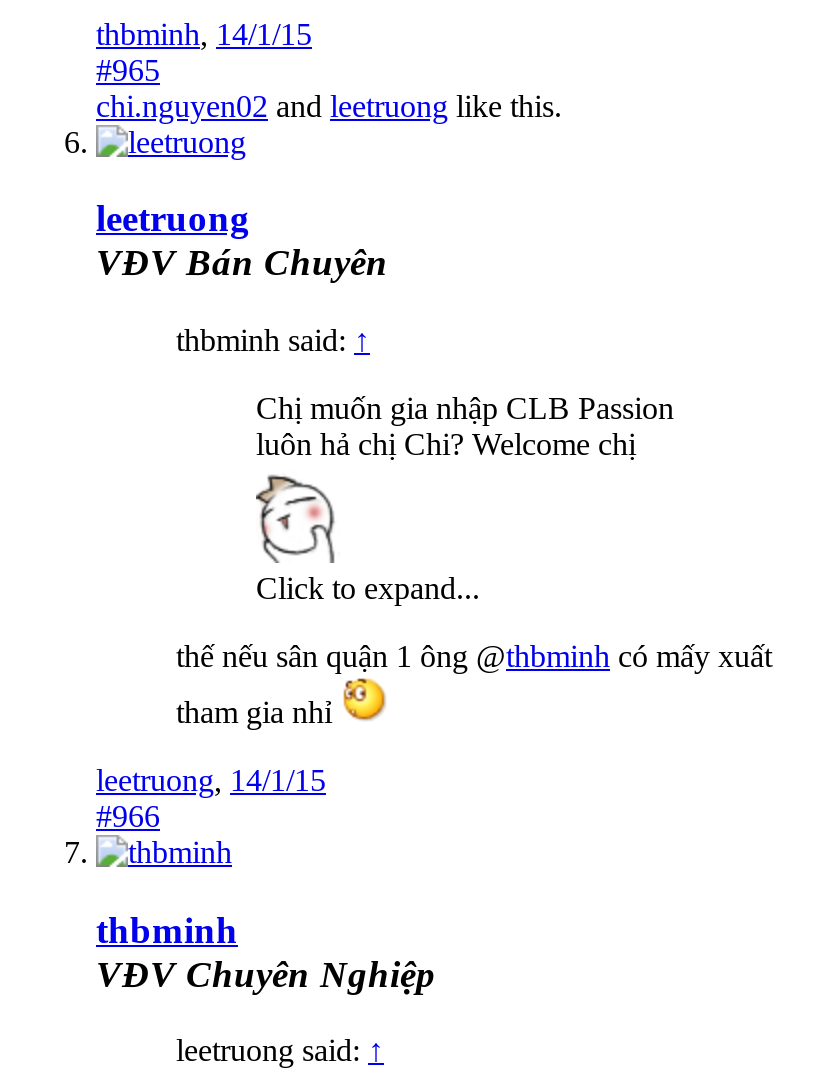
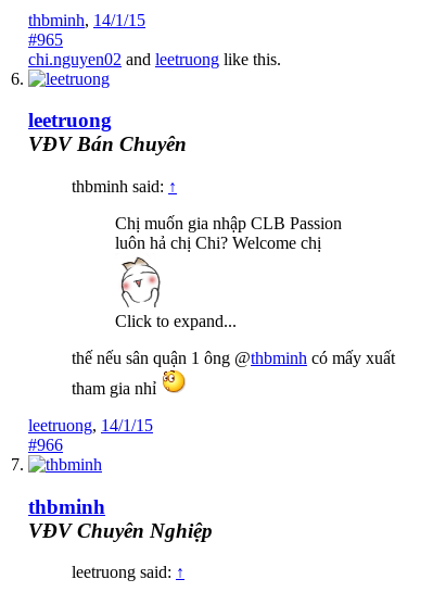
[254,471,340,563] [image] -> [115,256,162,306] [image]

